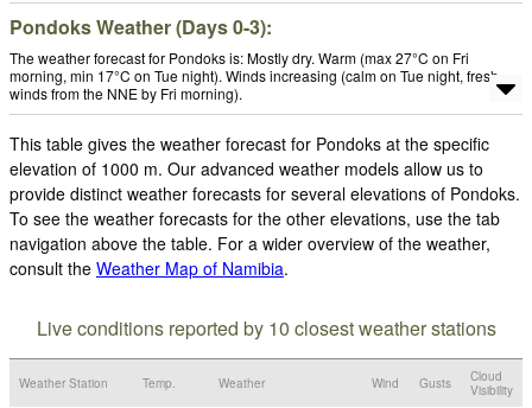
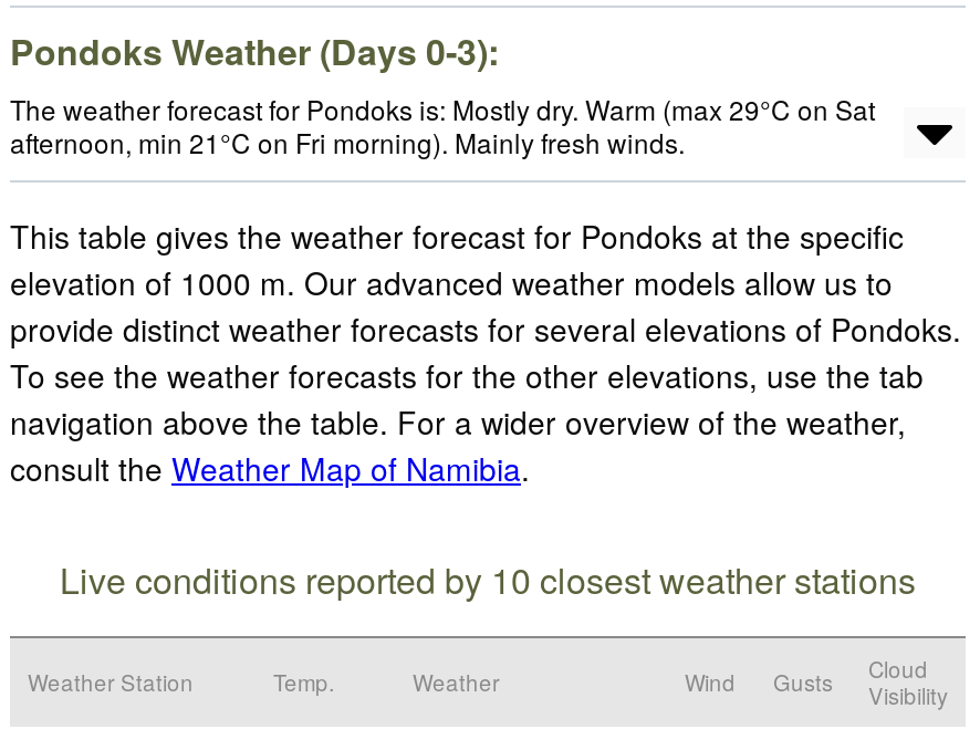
[9,48,499,103] The weather forecast for Pondoks is: Mostly dry. Warm (max 27°C on Fri | morning, min 17°C on Tue night). Winds increasing (calm on Tue night, fresh | winds from the NNE by Fri morning). -> [10,90,875,161] The weather forecast for Pondoks is: Mostly dry. Warm (max 29°C on Sat | afternoon, min 21°C on Fri morning). Mainly fresh winds.

